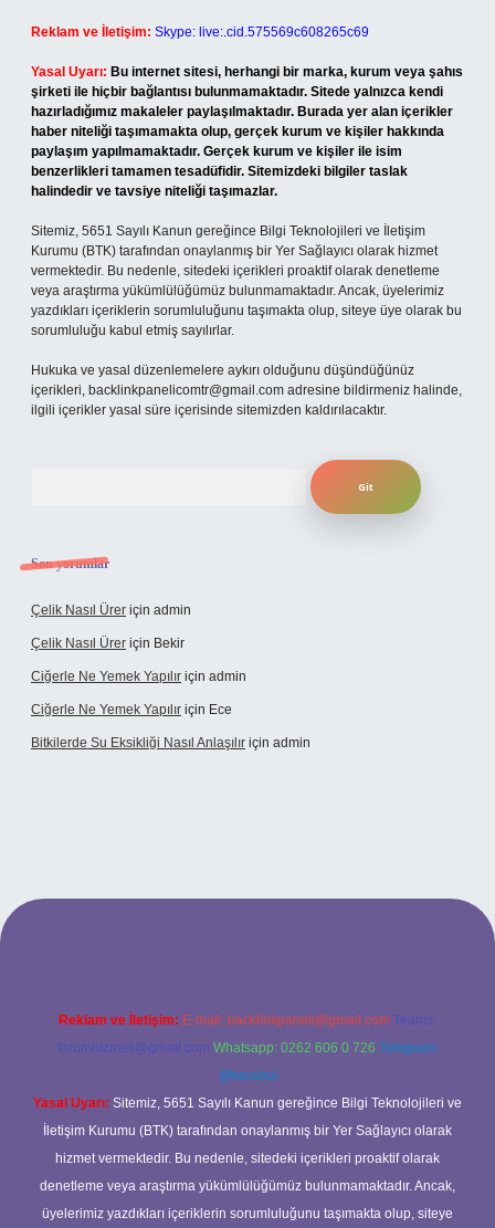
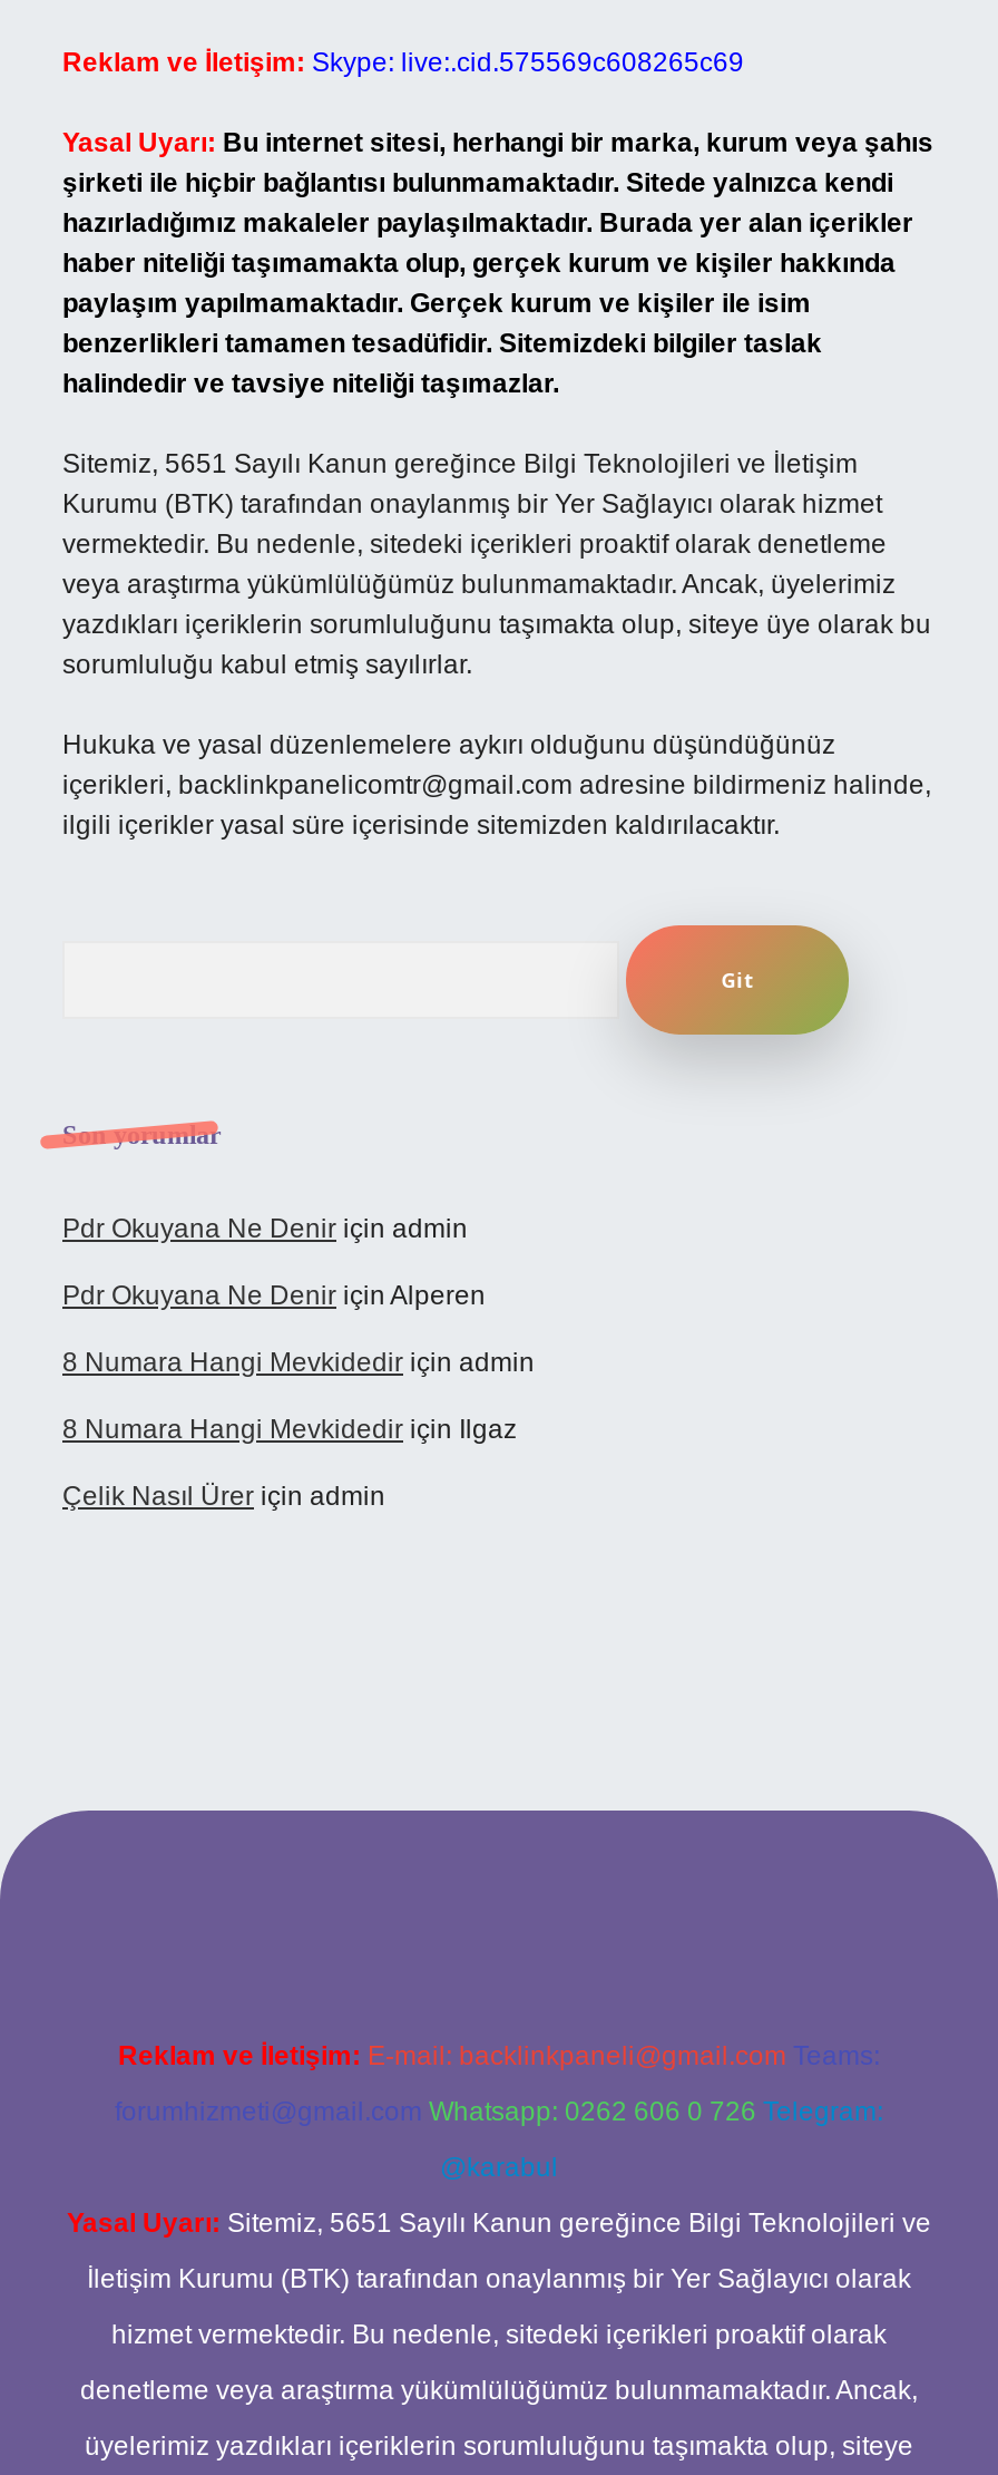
none -> [62,1213,535,1445] Pdr Okuyana Ne Denir için admin | Pdr Okuyana Ne Denir için Alperen | 8 Numara Hangi Mevkidedir için admin | 8 Numara Hangi Mevkidedir için Ilgaz
moved [31,602,191,618] -> [62,1481,385,1512]: Çelik Nasıl Ürer için admin
[31,636,310,751] Çelik Nasıl Ürer için Bekir | Ciğerle Ne Yemek Yapılır için admin | Ciğerle Ne Yemek Yapılır için Ece | Bitkilerde Su Eksikliği Nasıl Anlaşılır için admin -> none

